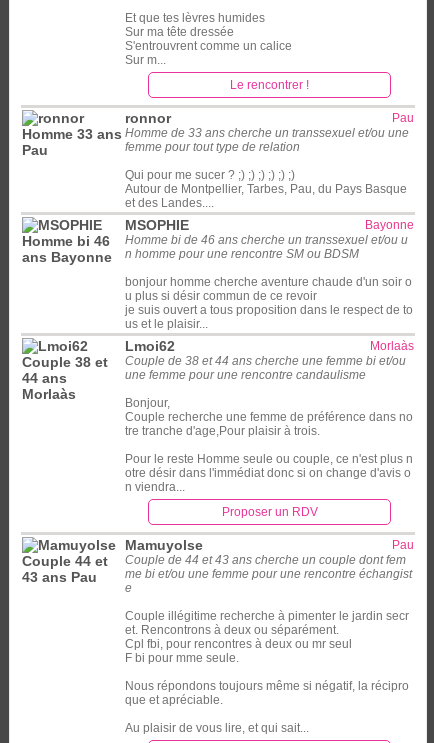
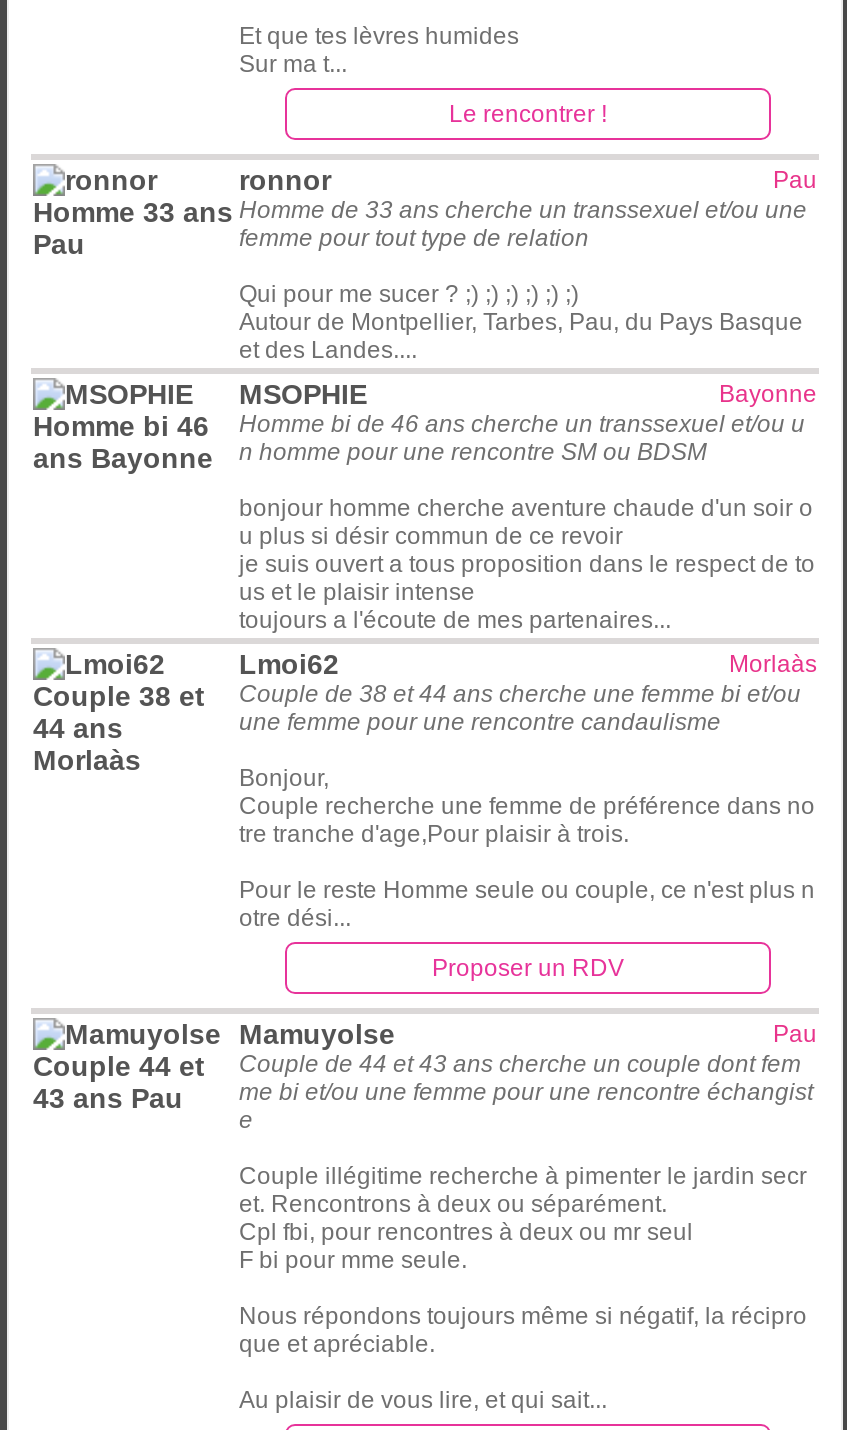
[125,24,292,66] Sur ma tête dressée | S'entrouvrent comme un calice | Sur m... -> [239,49,347,77] Sur ma t...
[125,316,208,330] us et le plaisir... -> [239,577,671,633] us et le plaisir intense | toujours a l'écoute de mes partenaires...
[125,465,411,493] otre désir dans l'immédiat donc si on change d'avis o | n viendra... -> [239,903,351,931] otre dési...

